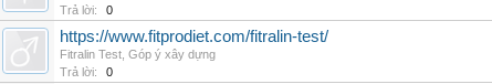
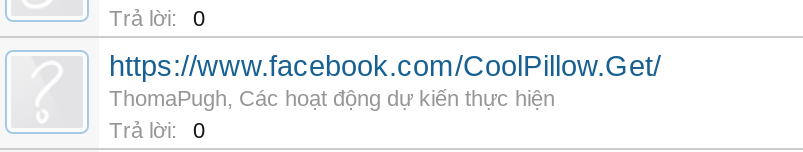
[60,28,328,61] https://www.fitprodiet.com/fitralin-test/ | Fitralin Test, Góp ý xây dựng -> [109,50,661,110] https://www.facebook.com/CoolPillow.Get/ | ThomaPugh, Các hoạt động dự kiến thực hiện

